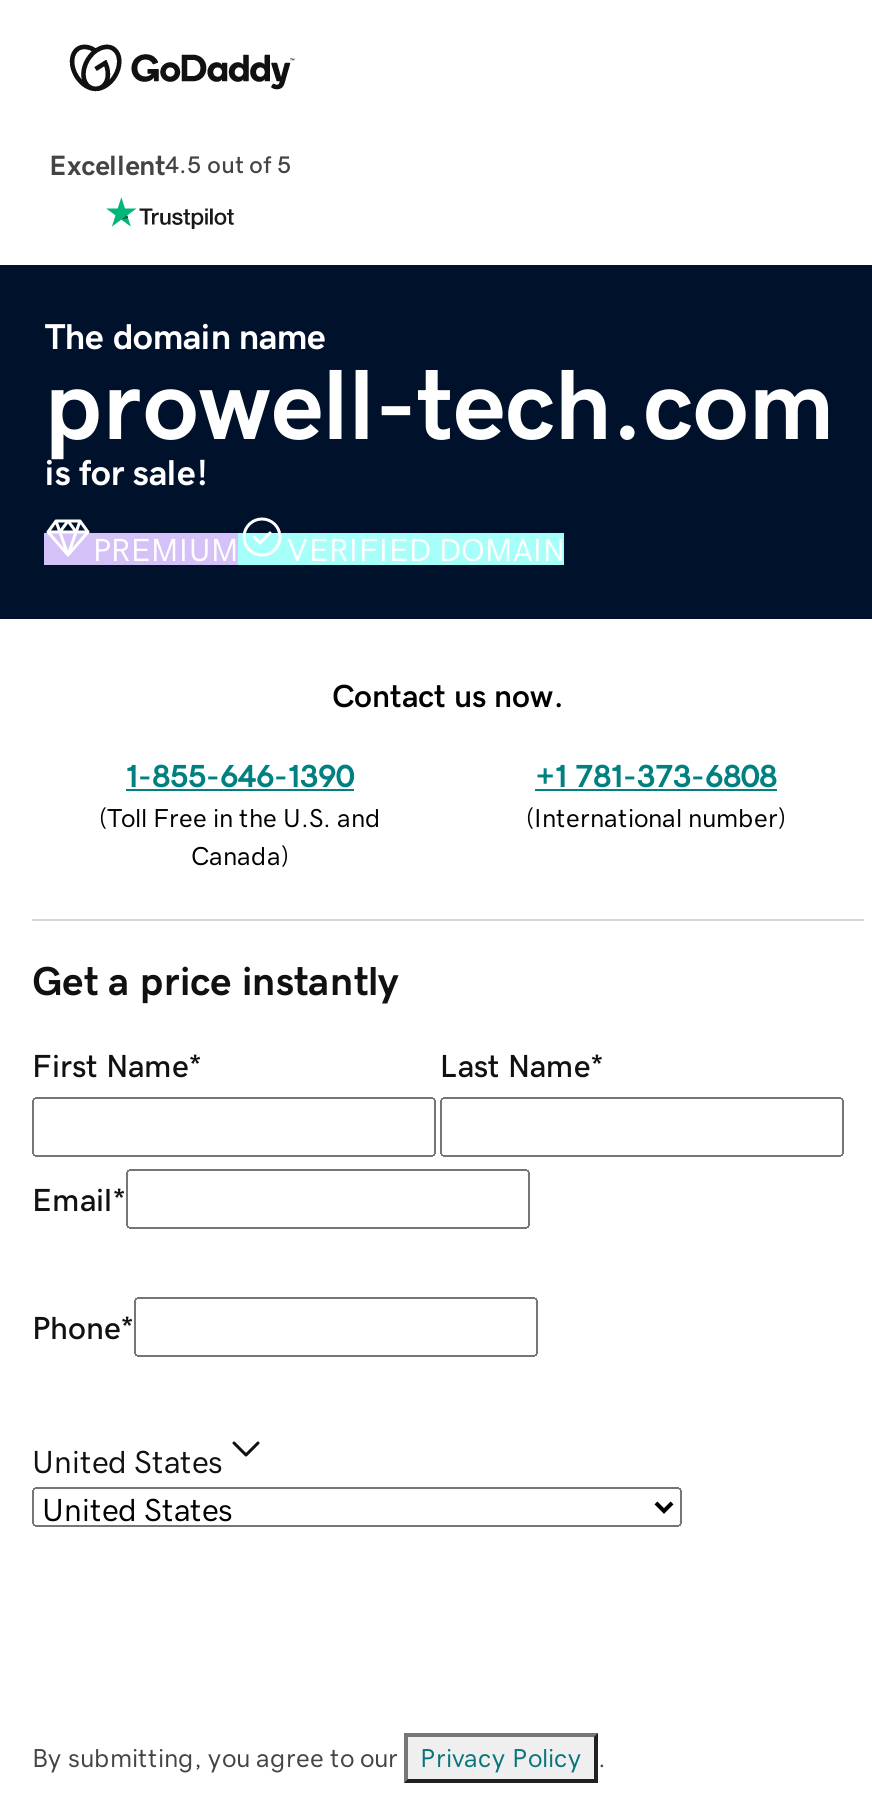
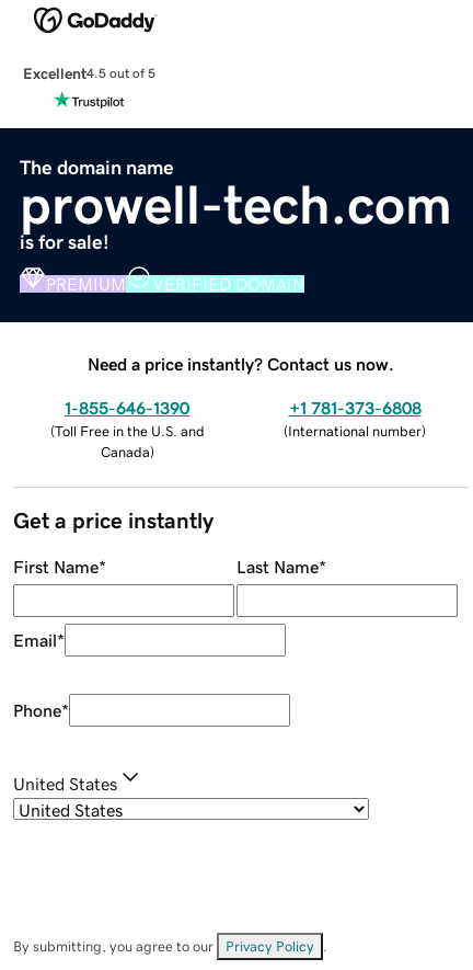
[332,678,564,710] Contact us now. -> [88,355,394,372] Need a price instantly? Contact us now.

